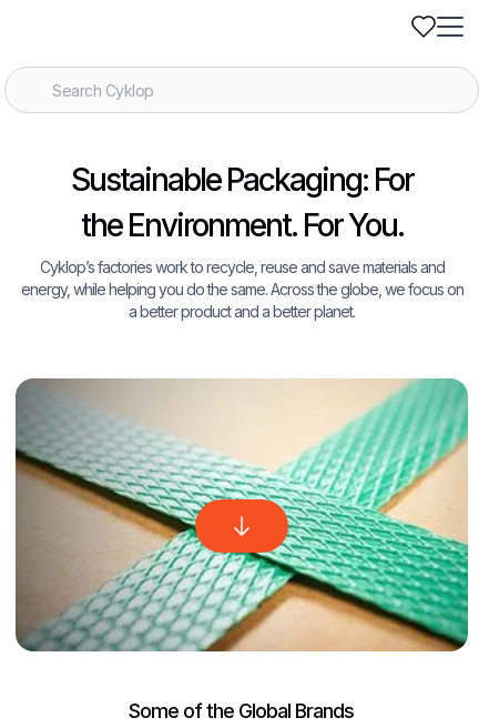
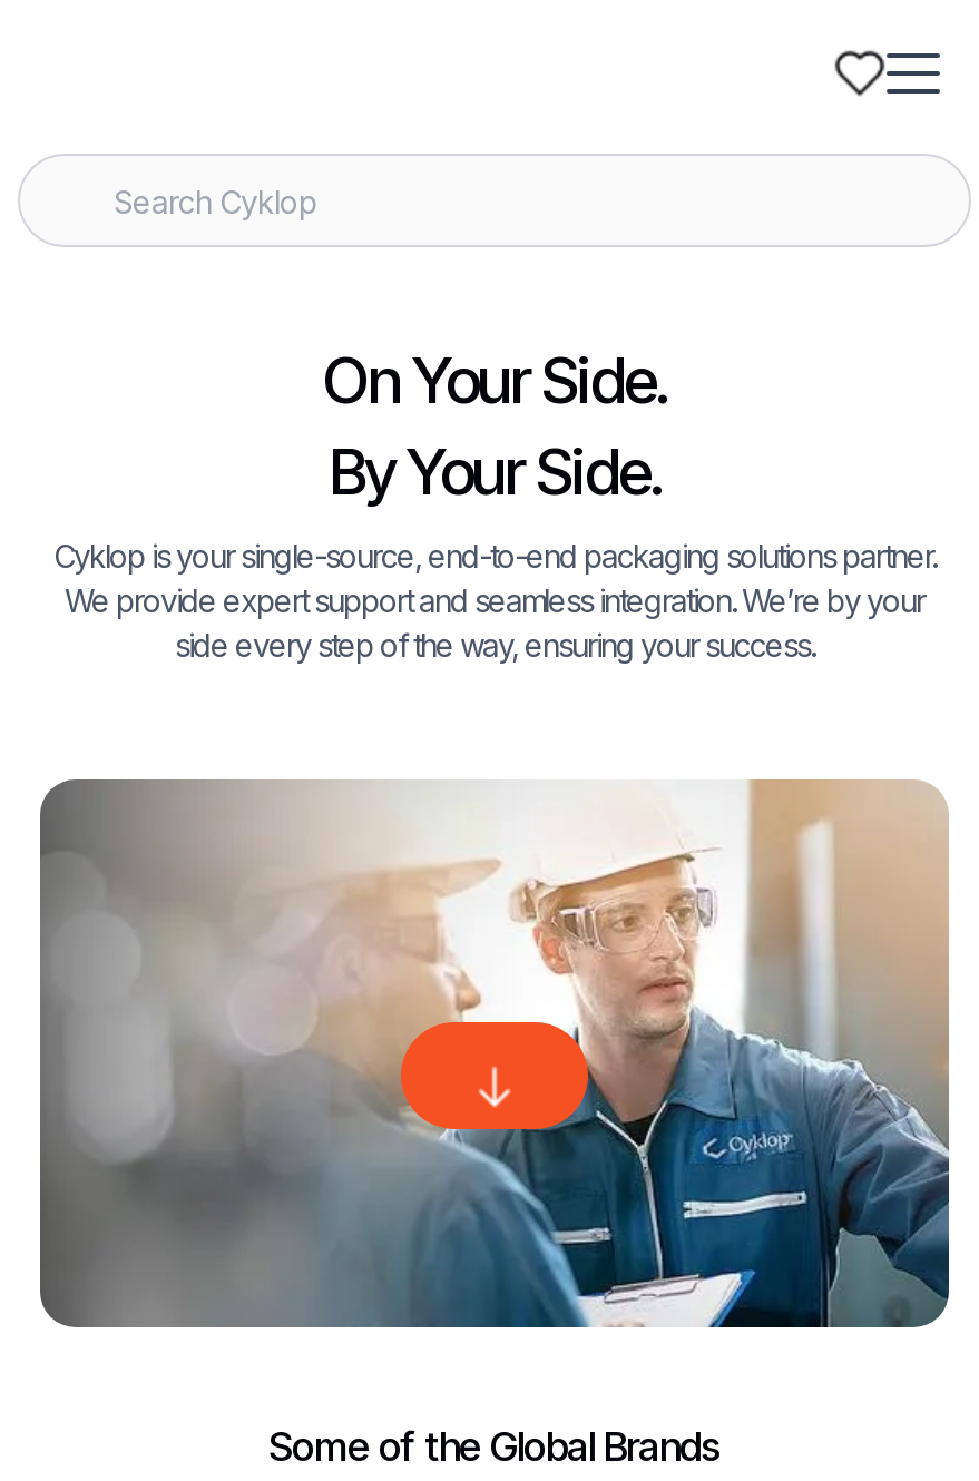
[21,161,463,321] Sustainable Packaging: For | the Environment. For You. | Cyklop’s factories work to recycle, reuse and save materials and | energy, while helping you do the same. Across the globe, we focus on | a better product and a better planet. -> [53,343,936,664] On Your Side. | By Your Side. | Cyklop is your single-source, end-to-end packaging solutions partner. | We provide expert support and seamless integration. We’re by your | side every step of the way, ensuring your success.
[14,377,469,653] [image] -> [40,779,951,1330] [image]

